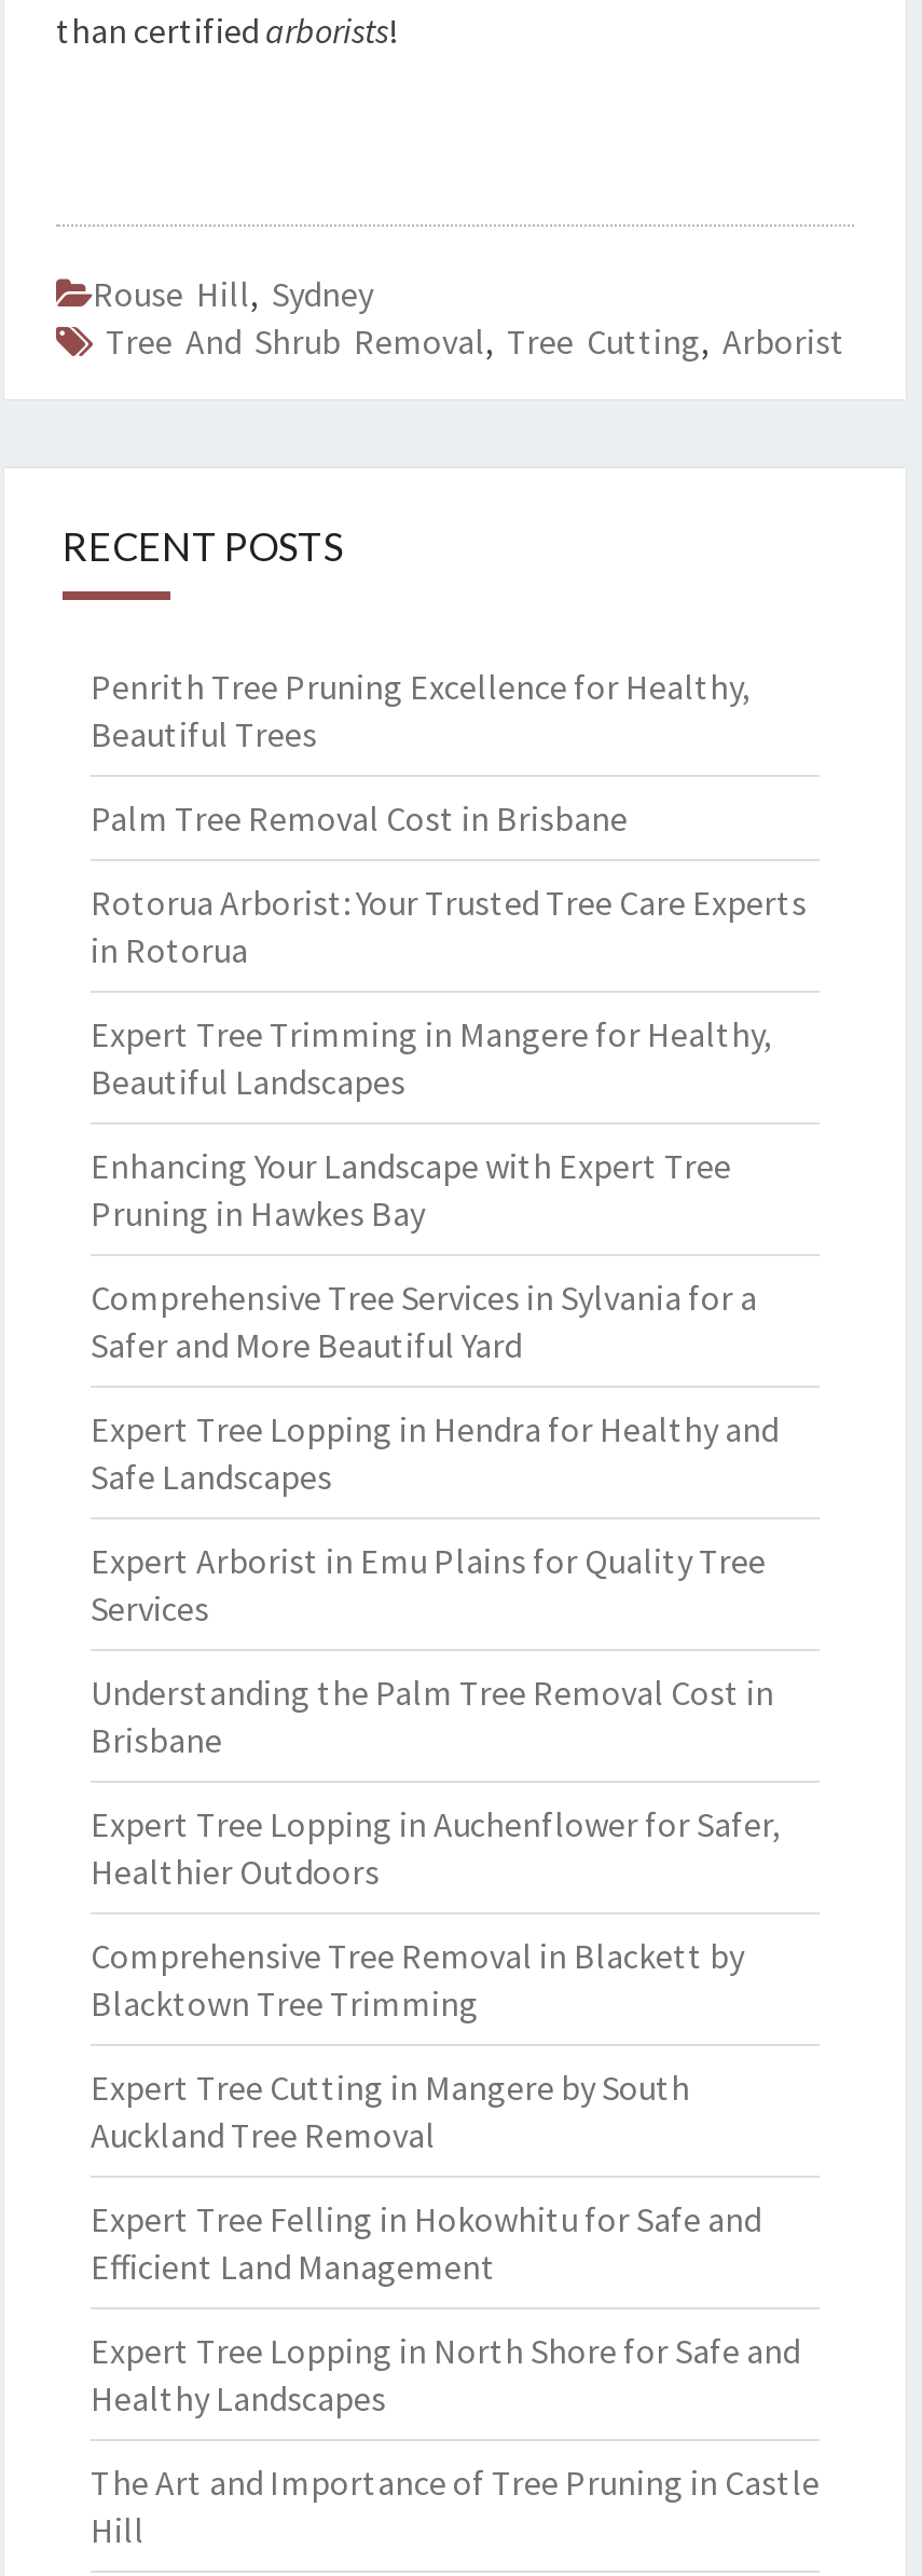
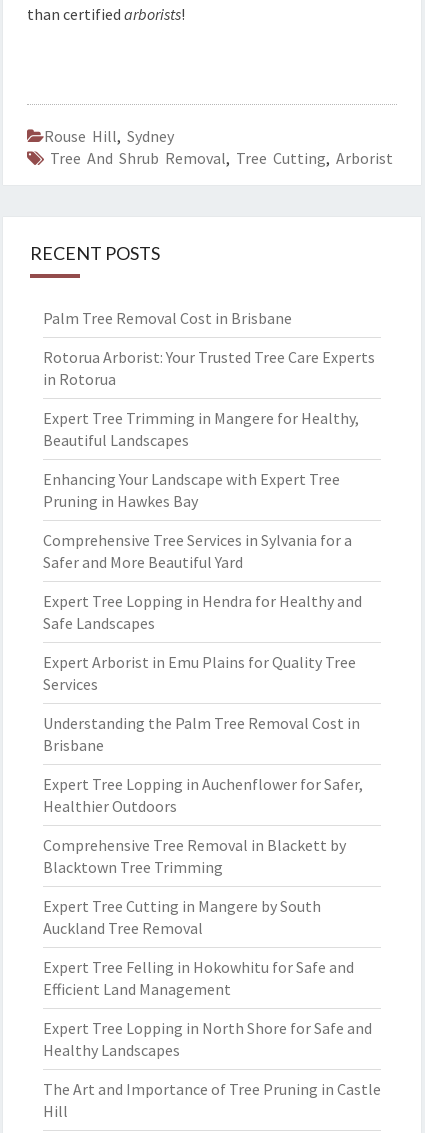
[91,665,751,755] Penrith Tree Pruning Excellence for Healthy, | Beautiful Trees -> none

